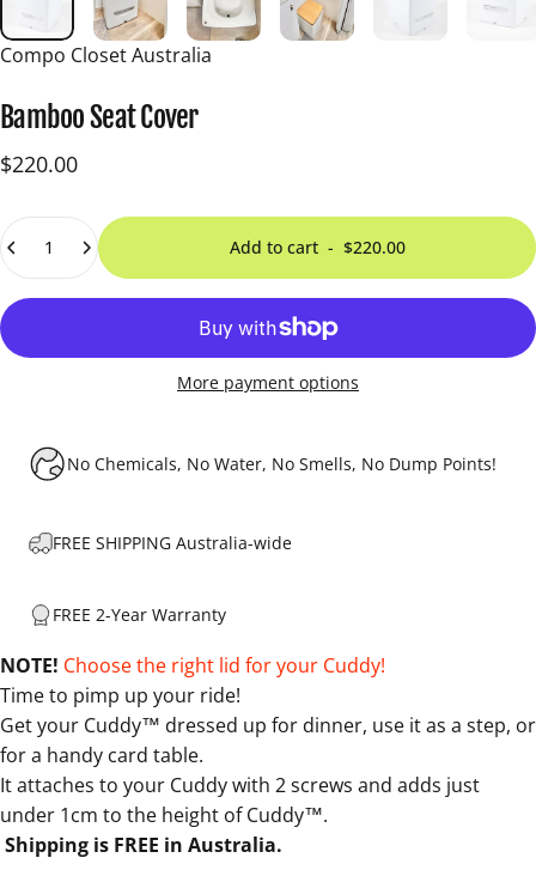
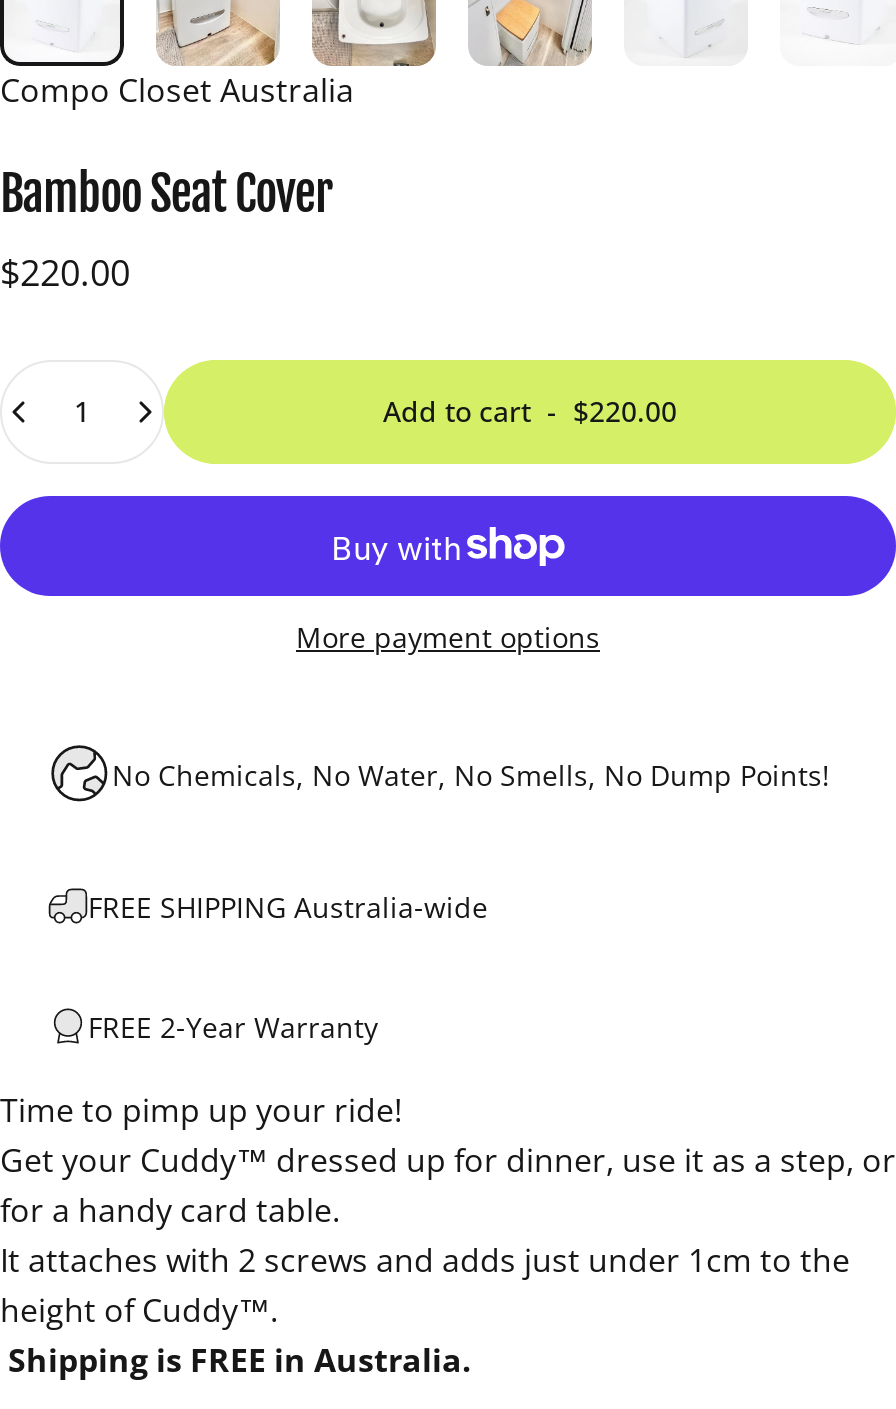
[0,652,385,678] NOTE! Choose the right lid for your Cuddy! -> none
[0,771,480,828] It attaches to your Cuddy with 2 screws and adds just | under 1cm to the height of Cuddy™. -> [0,1239,850,1333] It attaches with 2 screws and adds just under 1cm to the | height of Cuddy™.

